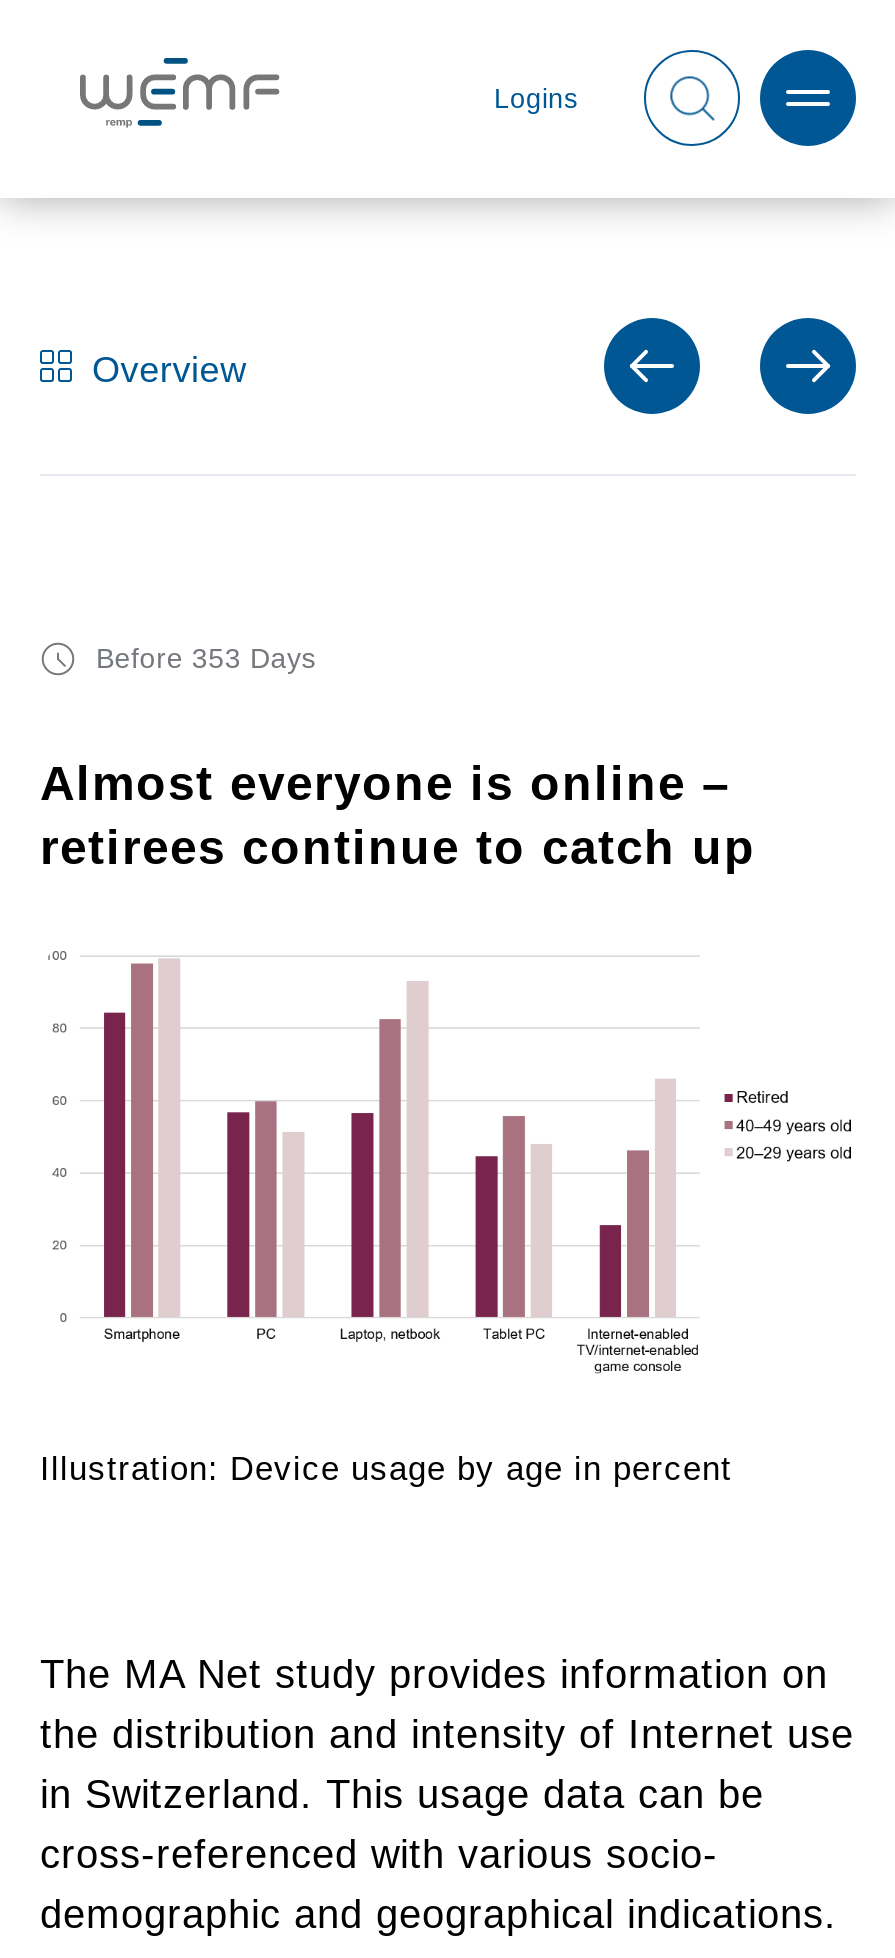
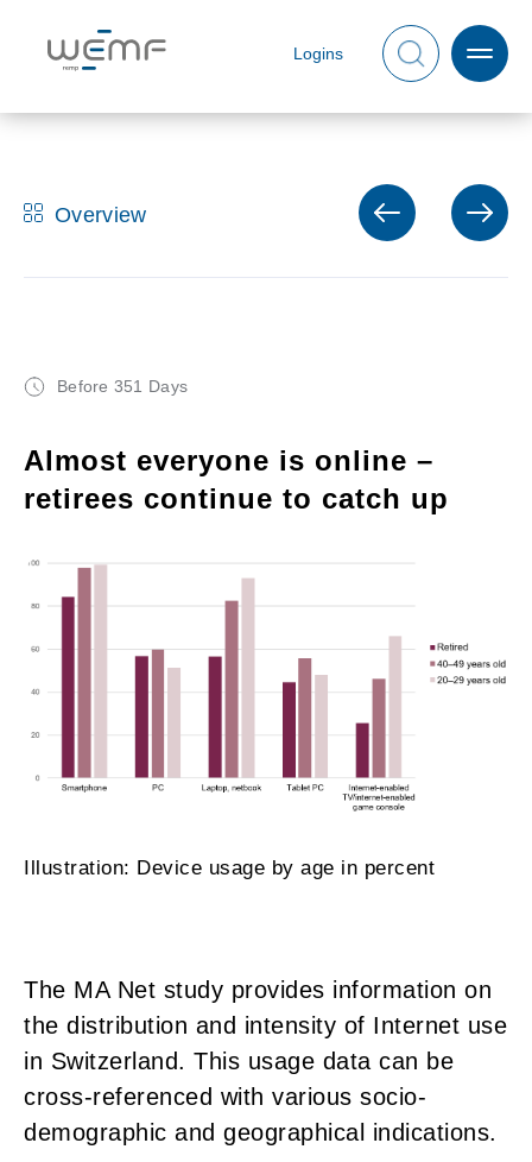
[96,642,316,674] Before 353 Days -> [57,377,188,396] Before 351 Days

